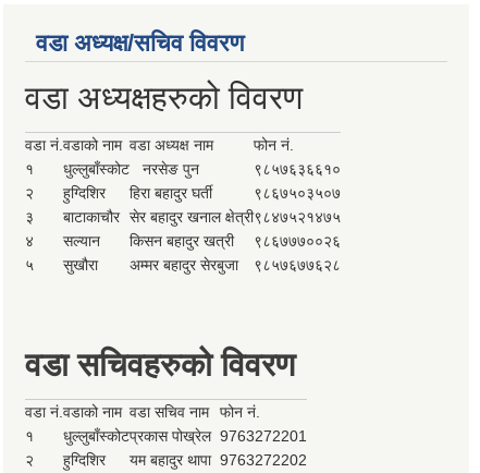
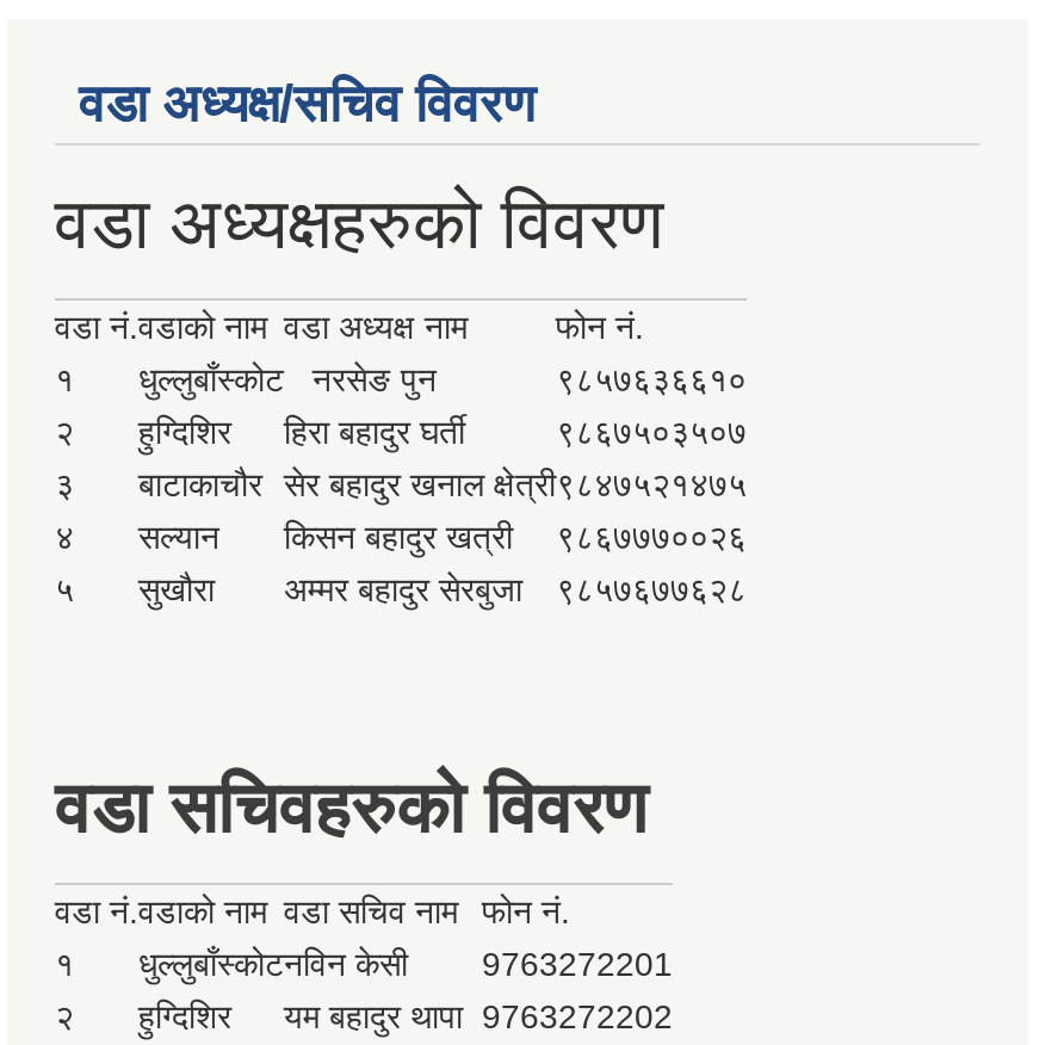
[63,427,307,445] धुल्लुबाँस्कोटप्रकास पोख्रेल 9763272201 -> [138,945,673,983] धुल्लुबाँस्कोटनविन केसी | 9763272201

